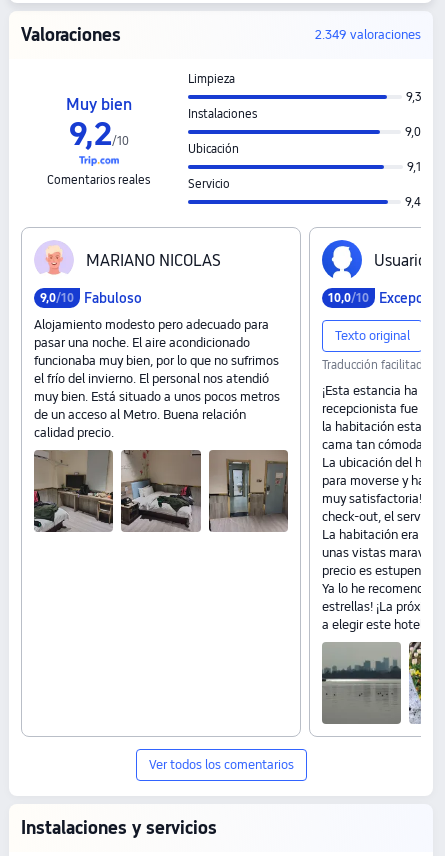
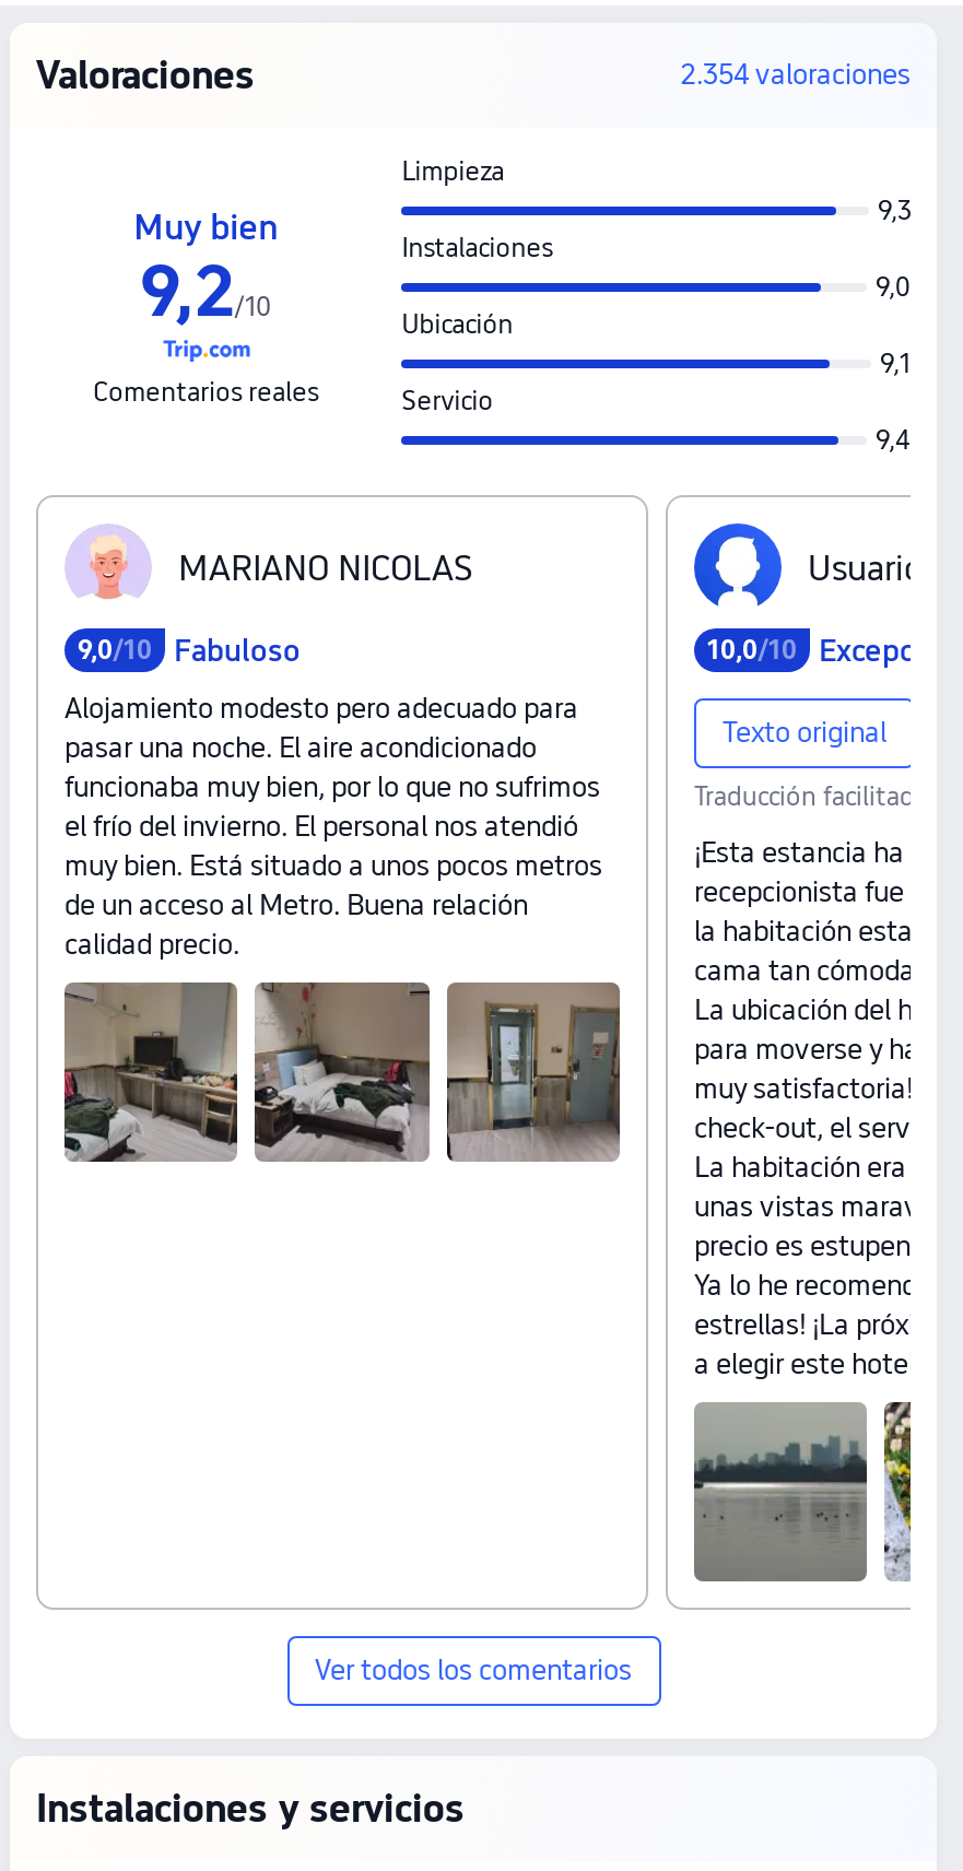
[315,27,421,42] 2.349 valoraciones -> [681,58,911,91] 2.354 valoraciones

